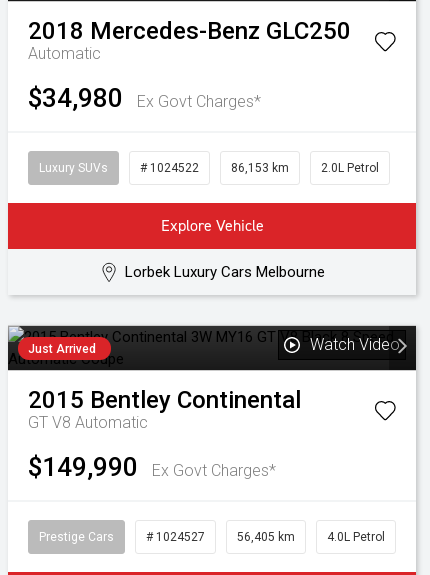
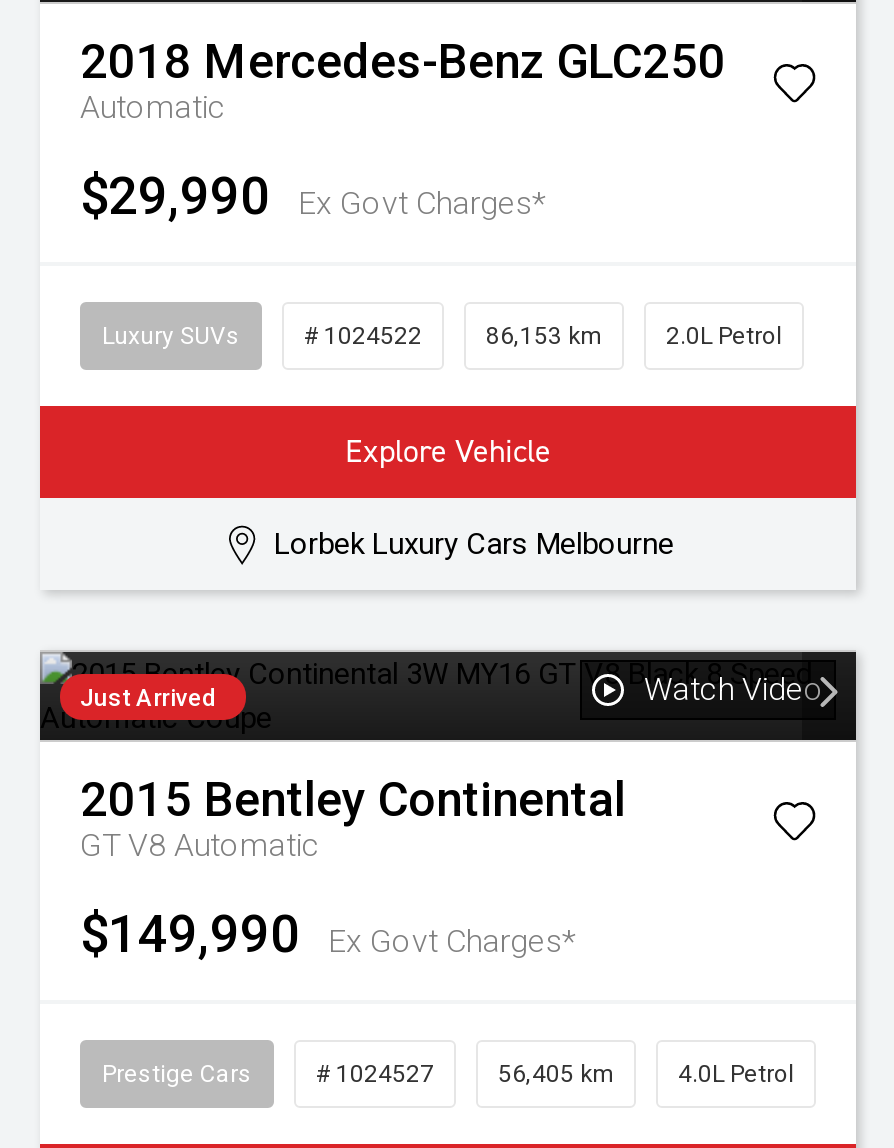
[28,83,261,113] $34,980 Ex Govt Charges* -> [80,166,546,226] $29,990 Ex Govt Charges*

